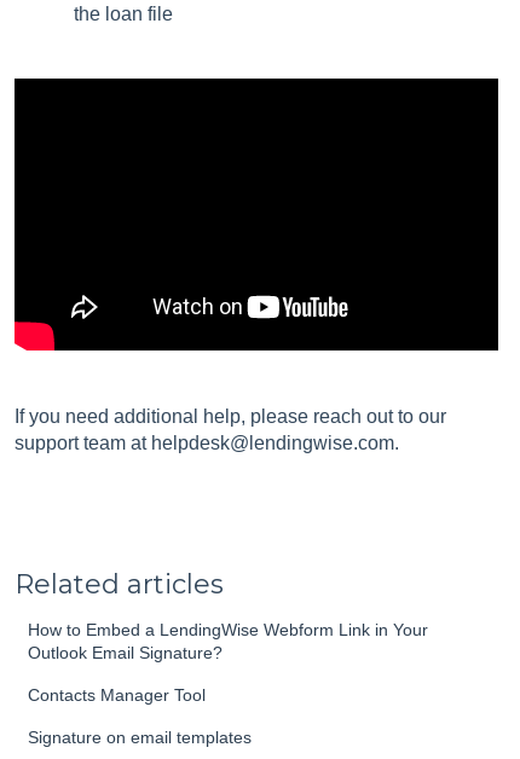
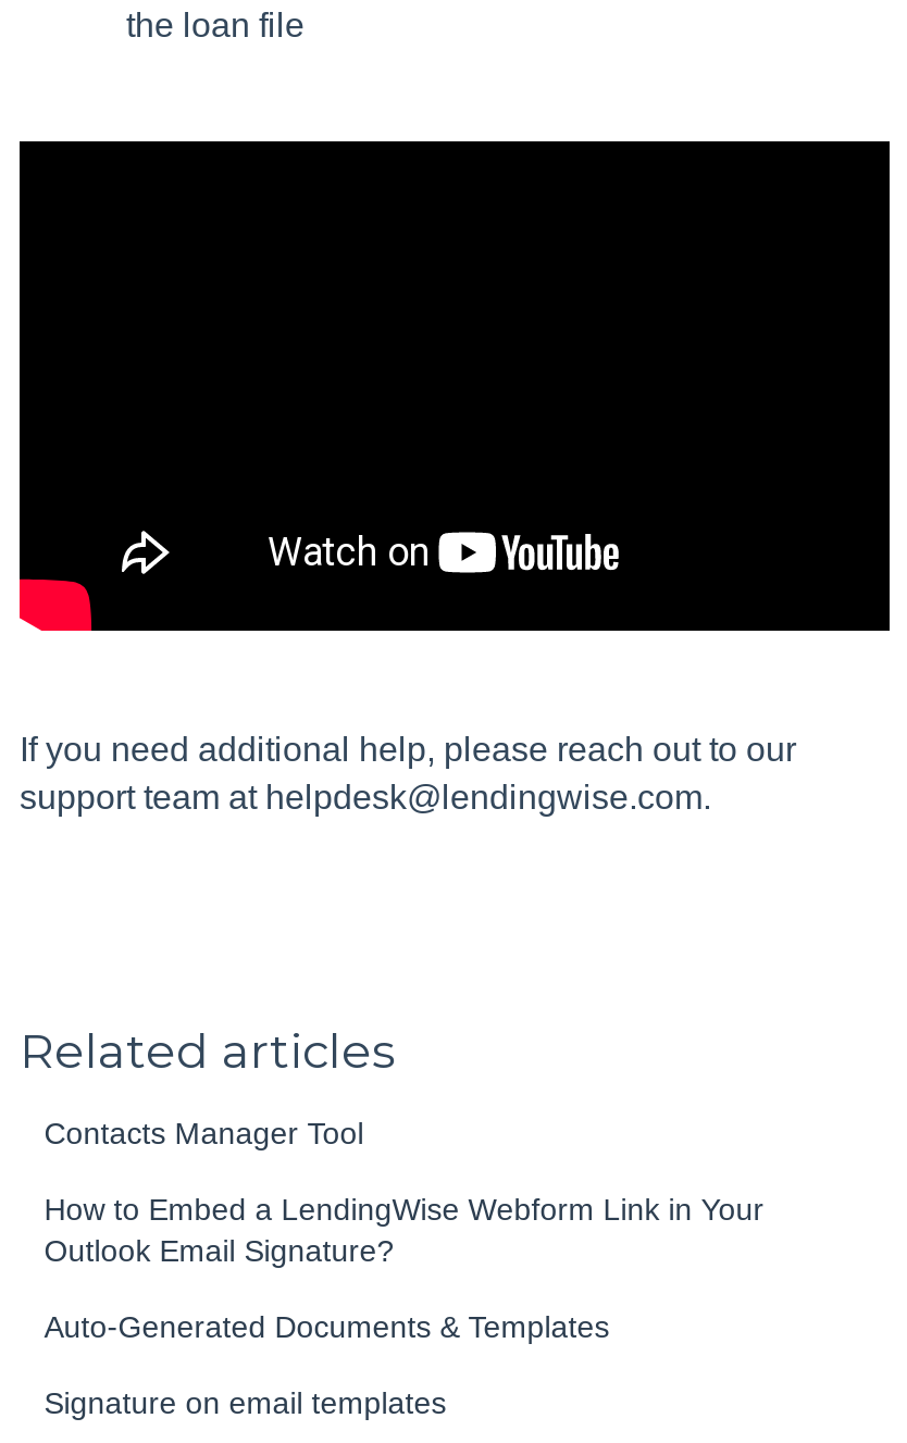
none -> [44,1308,609,1343] Auto-Generated Documents & Templates
moved [28,685,206,704] -> [44,1115,364,1149]: Contacts Manager Tool

